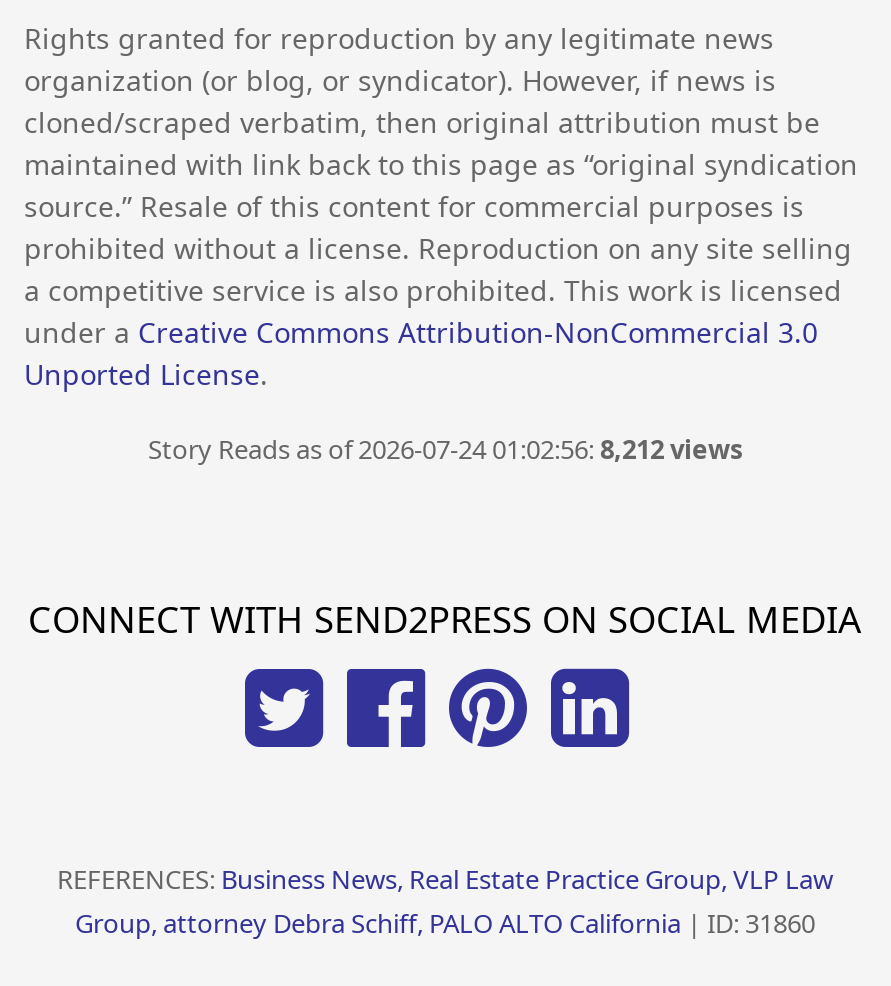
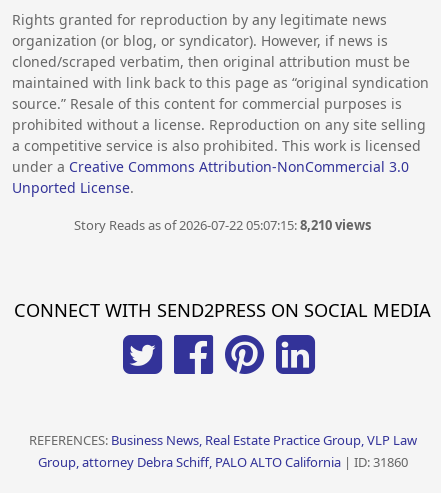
[148,430,742,466] Story Reads as of 2026-07-24 01:02:56: 8,212 views -> [74,216,371,234] Story Reads as of 2026-07-22 05:07:15: 8,210 views

